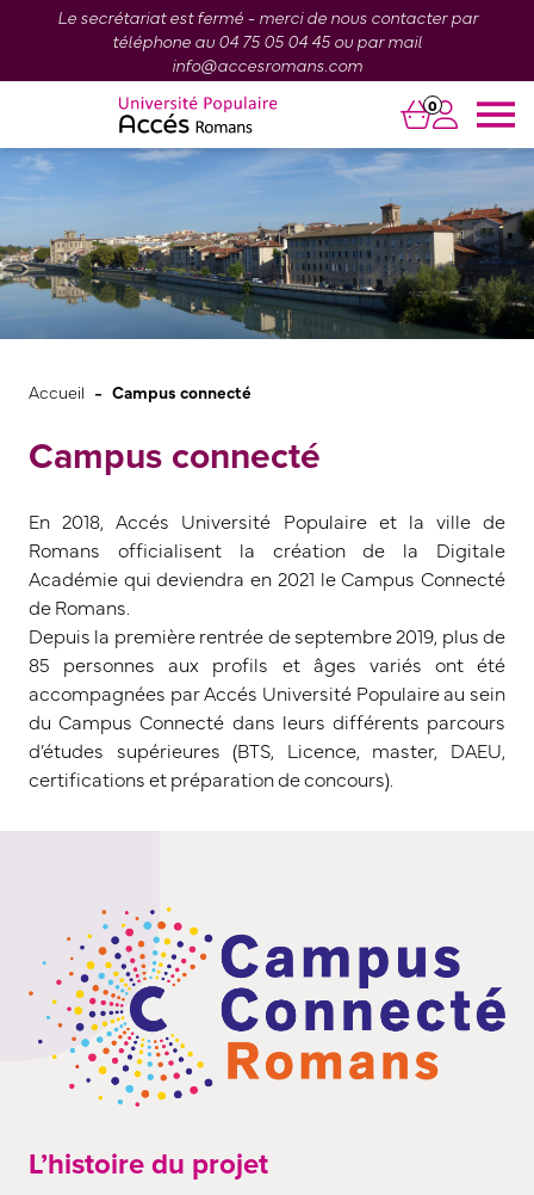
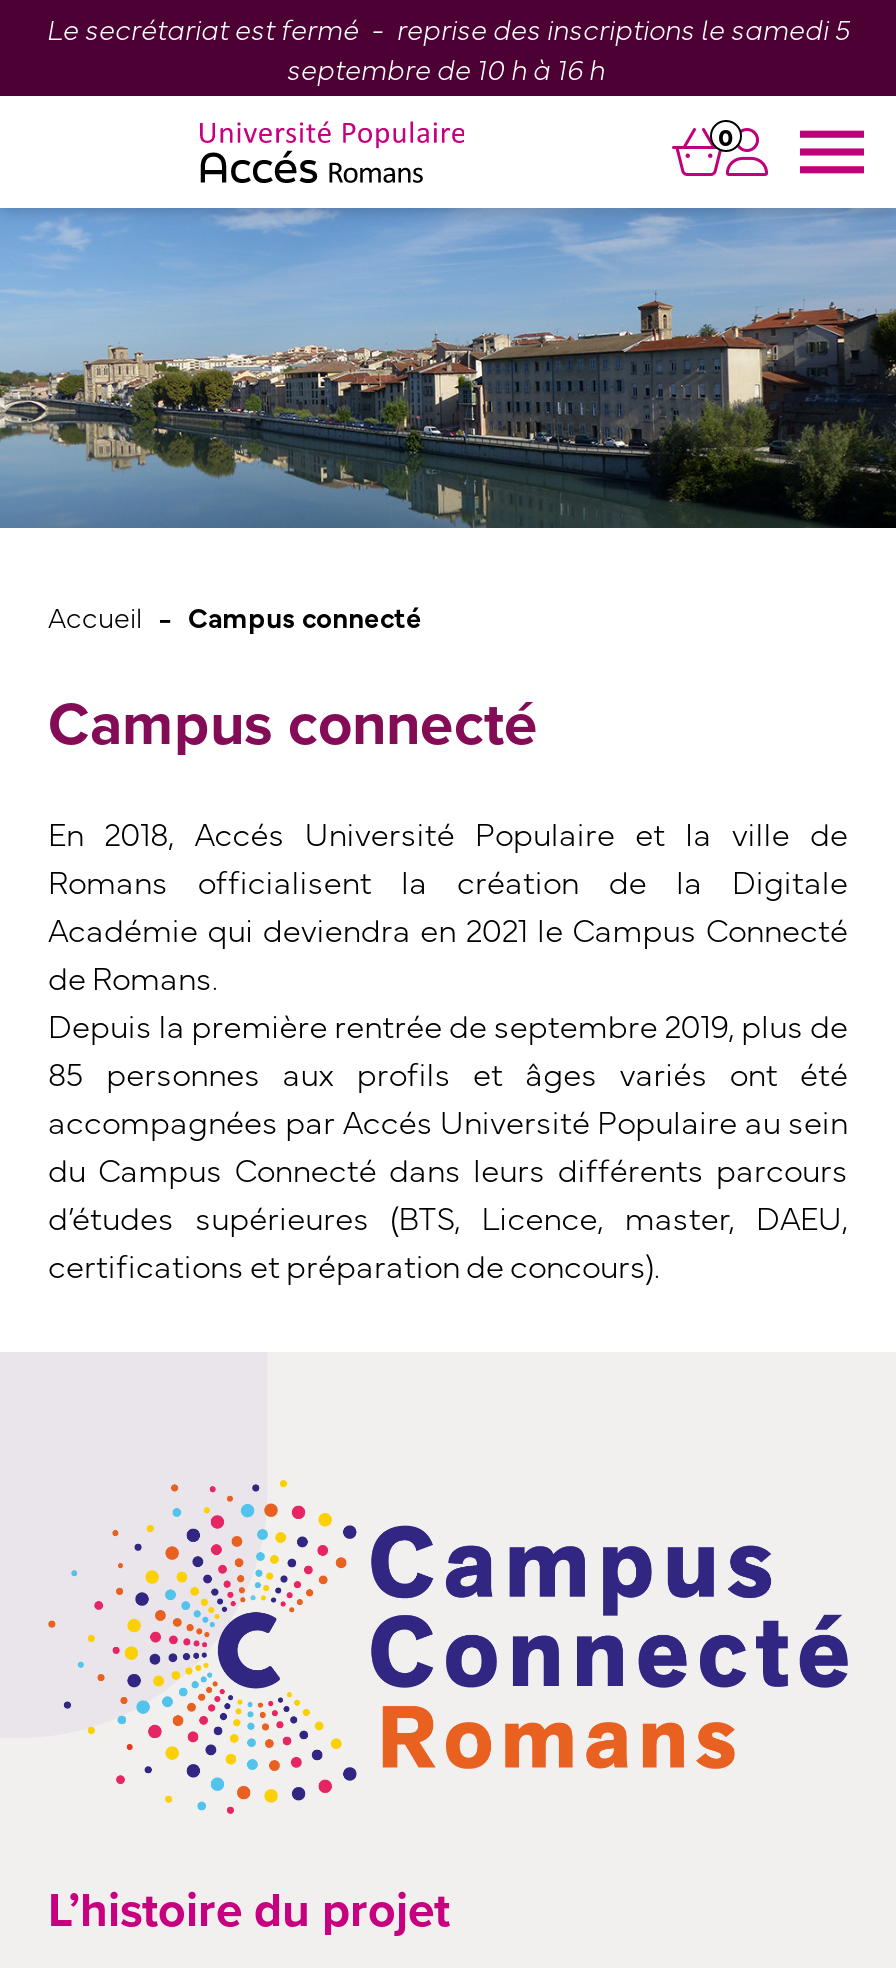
[57,5,477,75] Le secrétariat est fermé - merci de nous contacter par | téléphone au 04 75 05 04 45 ou par mail | info@accesromans.com -> [46,8,850,86] Le secrétariat est fermé - reprise des inscriptions le samedi 5 | septembre de 10 h à 16 h

